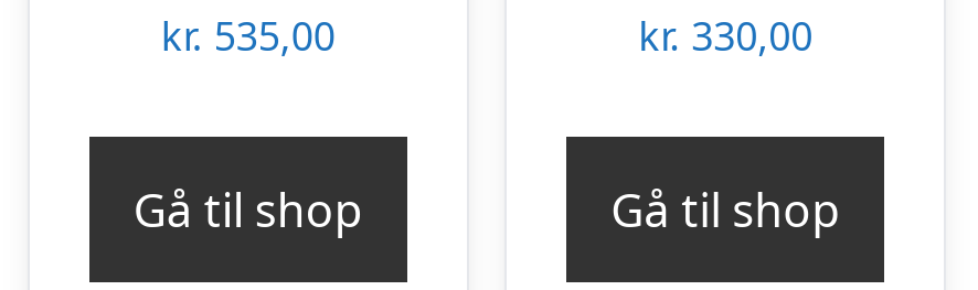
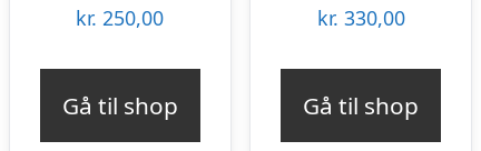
[161,9,335,62] kr. 535,00 -> [76,5,164,31] kr. 250,00

